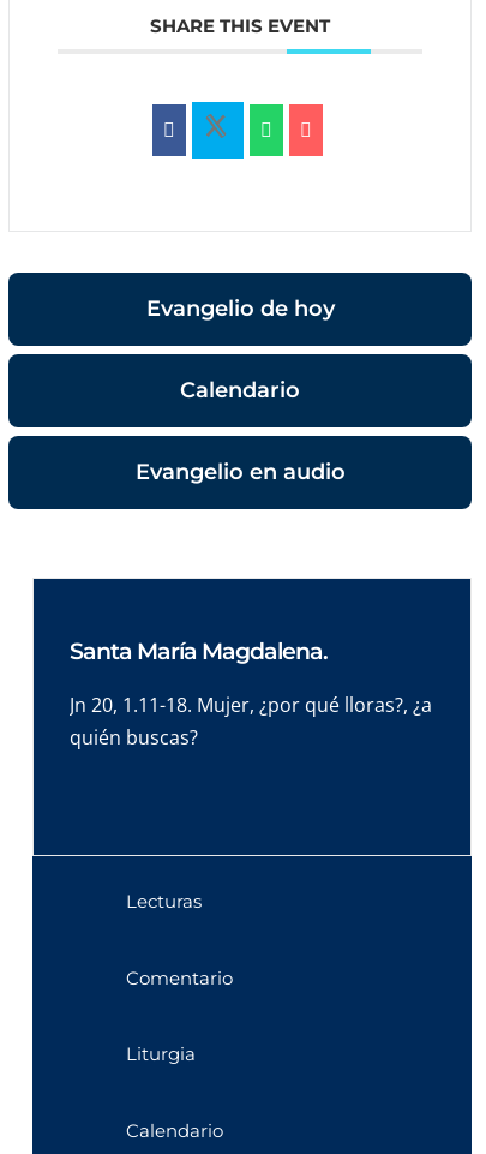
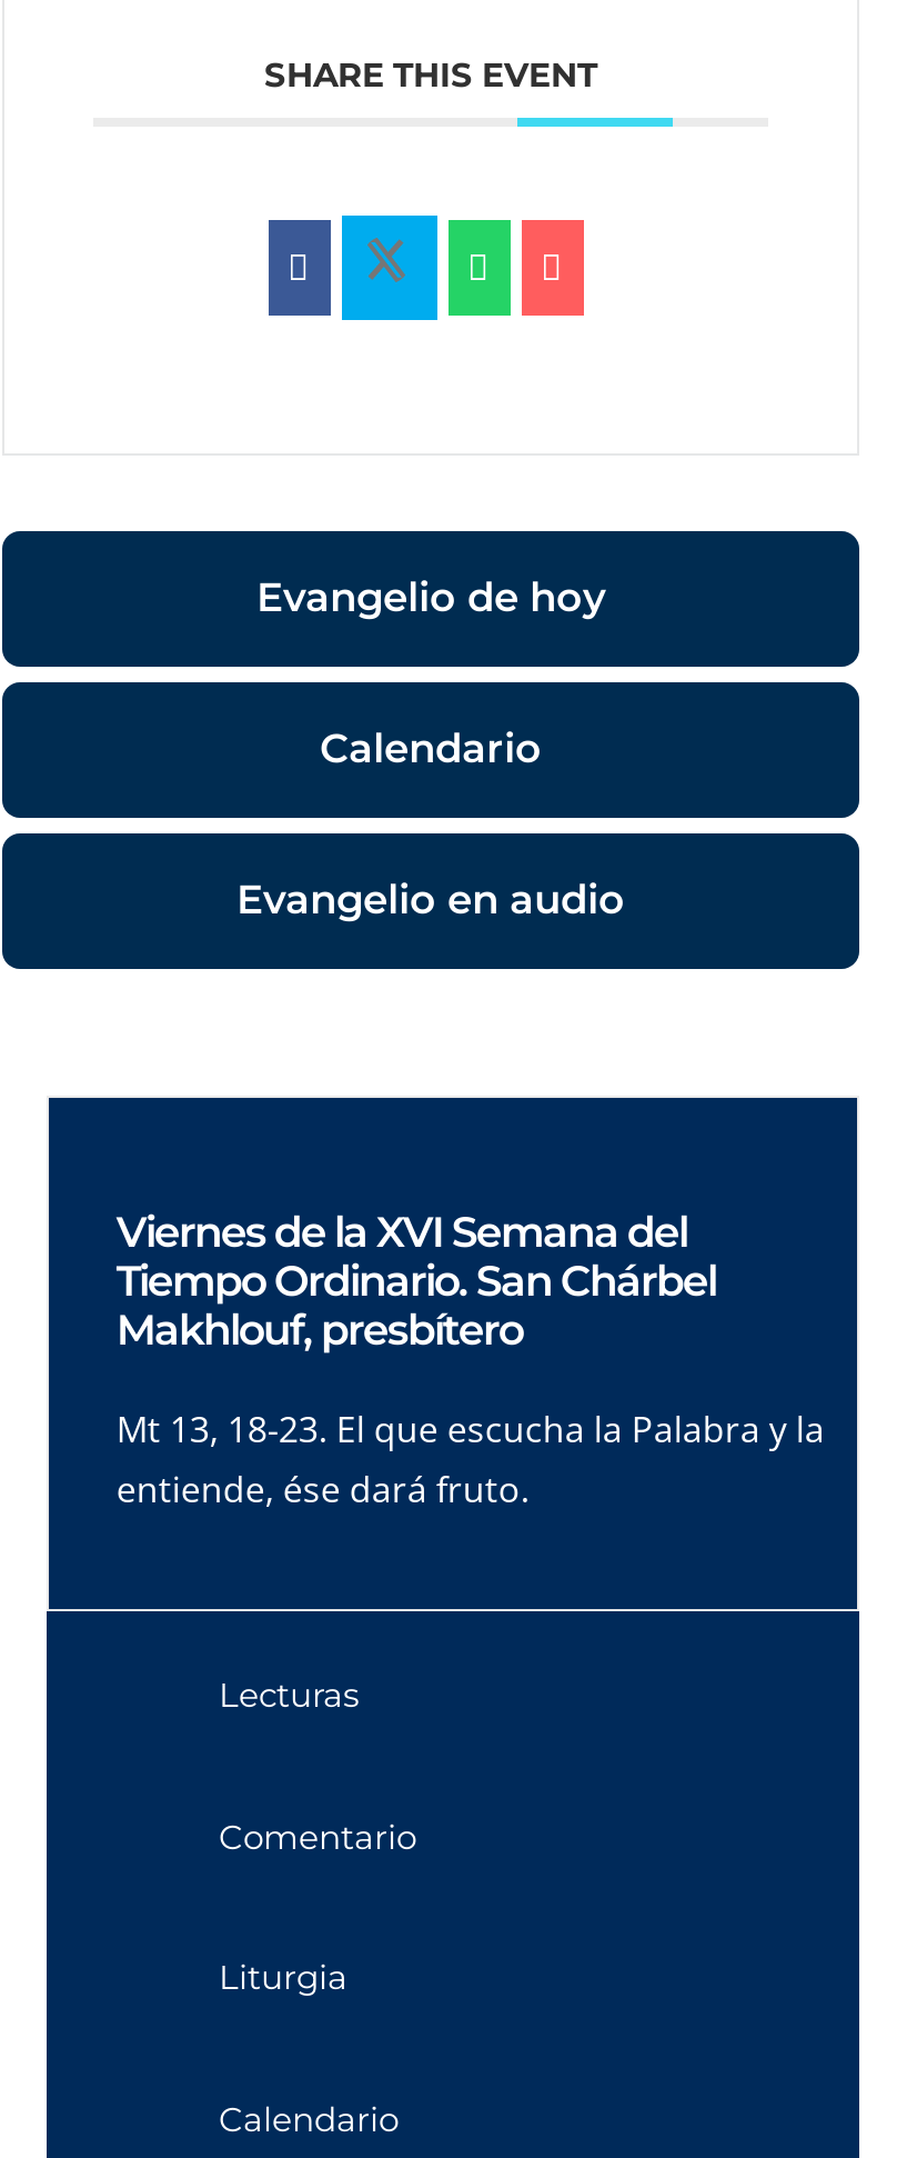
[70,638,328,665] Santa María Magdalena. -> [116,1207,716,1356] Viernes de la XVI Semana del | Tiempo Ordinario. San Chárbel | Makhlouf, presbítero
[70,692,432,751] Jn 20, 1.11-18. Mujer, ¿por qué lloras?, ¿a | quién buscas? -> [116,1405,824,1513] Mt 13, 18-23. El que escucha la Palabra y la | entiende, ése dará fruto.

